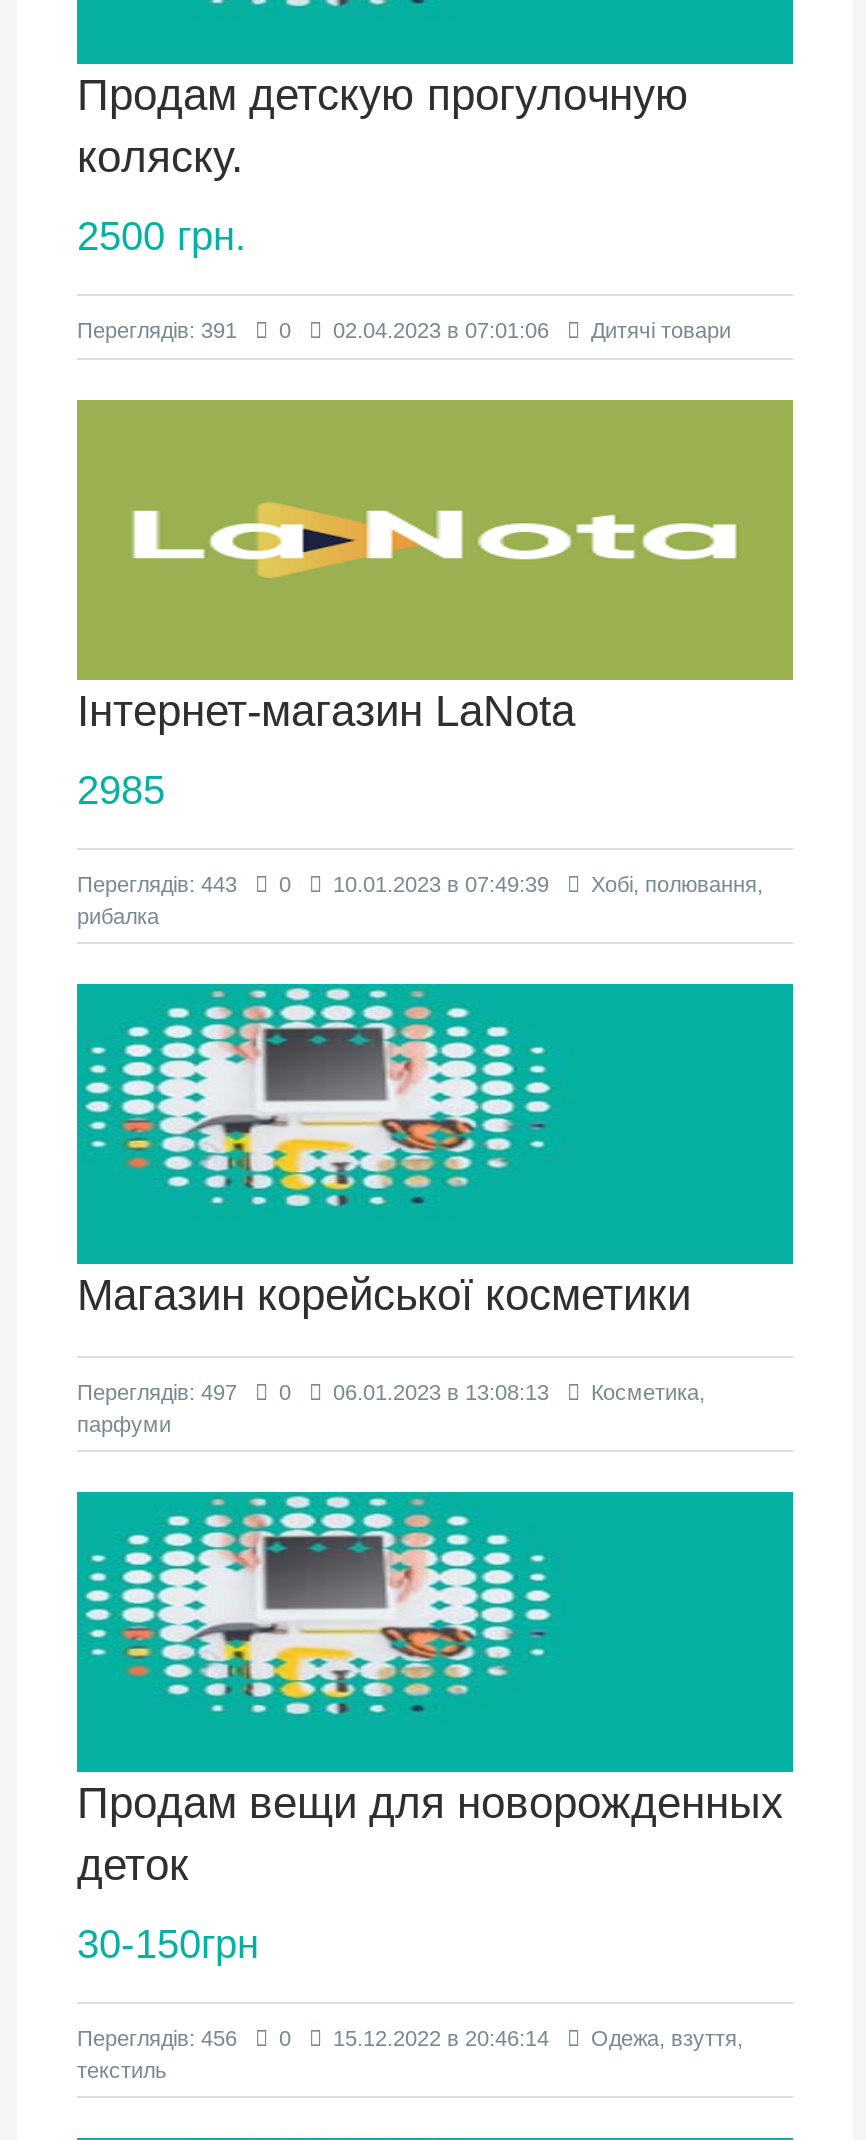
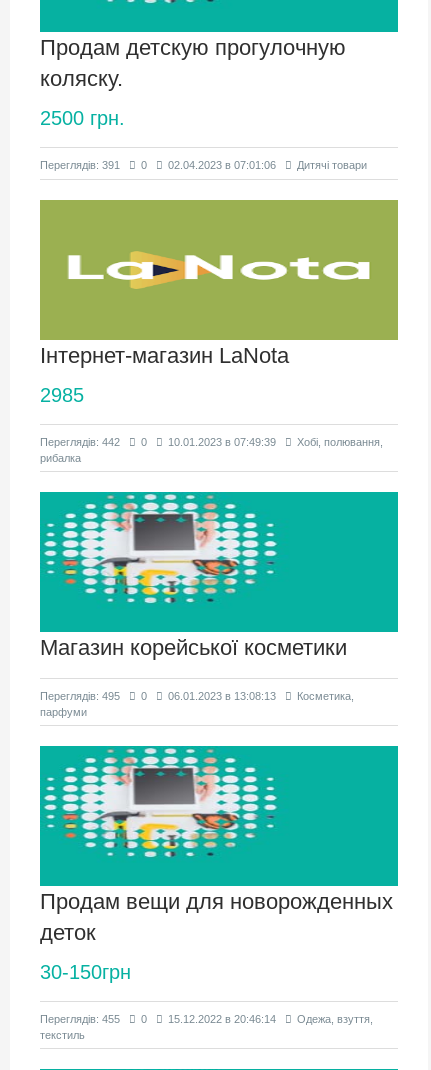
[77,873,763,897] Переглядів: 443 0 10.01.2023 в 07:49:39 Хобі, полювання, -> [40,436,383,448] Переглядів: 442 0 10.01.2023 в 07:49:39 Хобі, полювання,
[77,1381,705,1405] Переглядів: 497 0 06.01.2023 в 13:08:13 Косметика, -> [40,690,354,702] Переглядів: 495 0 06.01.2023 в 13:08:13 Косметика,
[77,2027,743,2051] Переглядів: 456 0 15.12.2022 в 20:46:14 Одежа, взуття, -> [40,1013,373,1025] Переглядів: 455 0 15.12.2022 в 20:46:14 Одежа, взуття,

